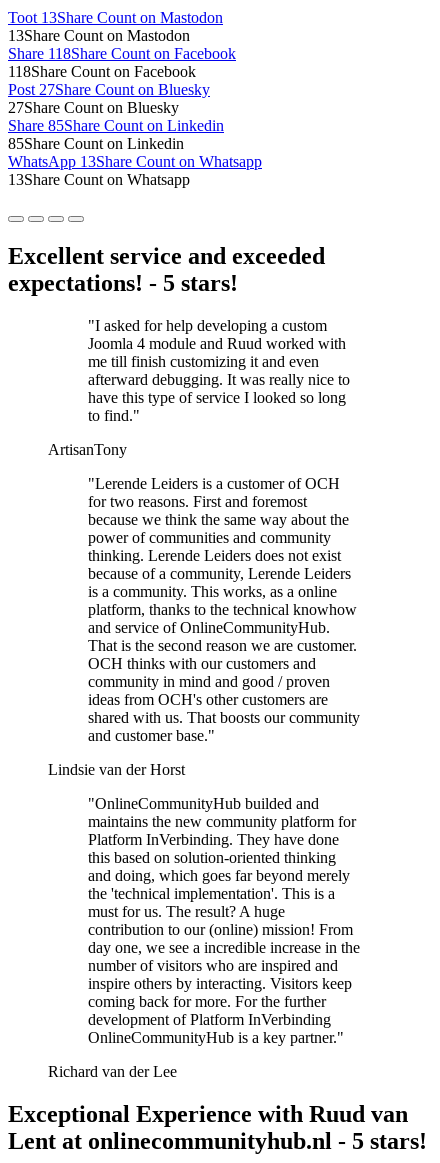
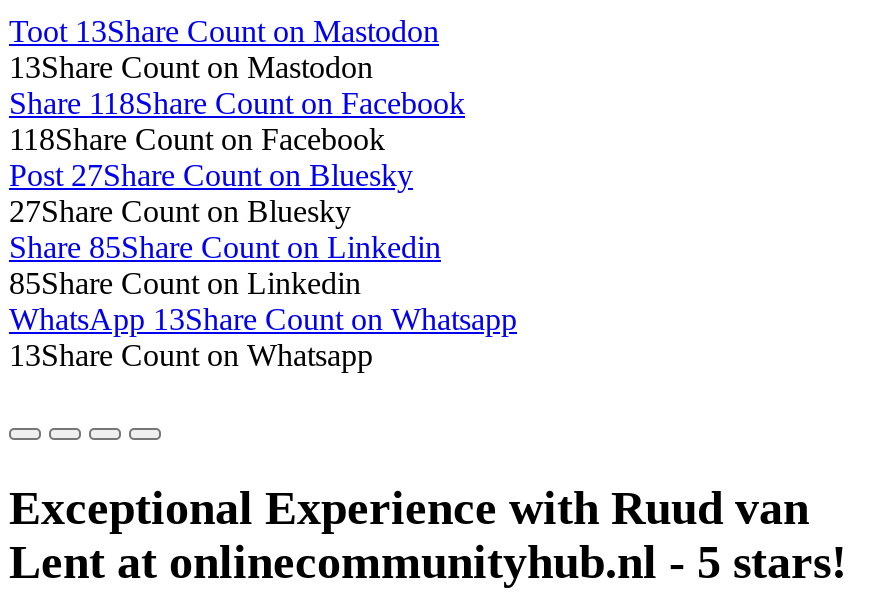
[8,243,360,1080] Excellent service and exceeded | expectations! - 5 stars! | "I asked for help developing a custom | Joomla 4 module and Ruud worked with | me till finish customizing it and even | afterward debugging. It was really nice to | have this type of service I looked so long | to find." | ArtisanTony | "Lerende Leiders is a customer of OCH | for two reasons. First and foremost | because we think the same way about the | power of communities and community | thinking. Lerende Leiders does not exist | because of a community, Lerende Leiders | is a community. This works, as a online | platform, thanks to the technical knowhow | and service of OnlineCommunityHub. | That is the second reason we are customer. | OCH thinks with our customers and | community in mind and good / proven | ideas from OCH's other customers are | shared with us. That boosts our community | and customer base." | Lindsie van der Horst | "OnlineCommunityHub builded and | maintains the new community platform for | Platform InVerbinding. They have done | this based on solution-oriented thinking | and doing, which goes far beyond merely | the 'technical implementation'. This is a | must for us. The result? A huge | contribution to our (online) mission! From | day one, we see a incredible increase in the | number of visitors who are inspired and | inspire others by interacting. Visitors keep | coming back for more. For the further | development of Platform InVerbinding | OnlineCommunityHub is a key partner." | Richard van der Lee -> none

